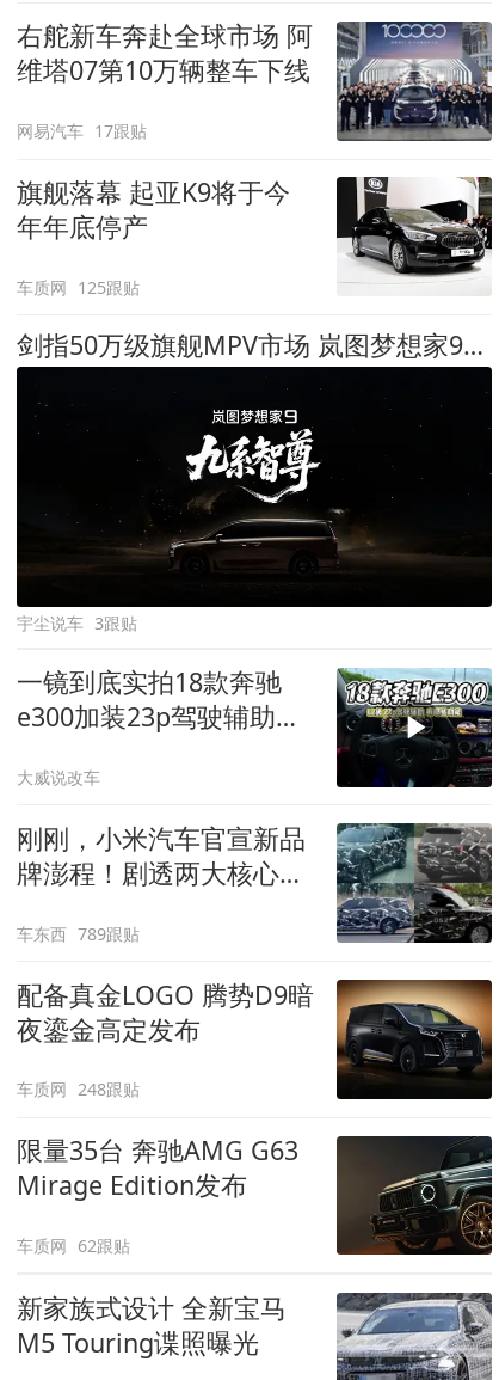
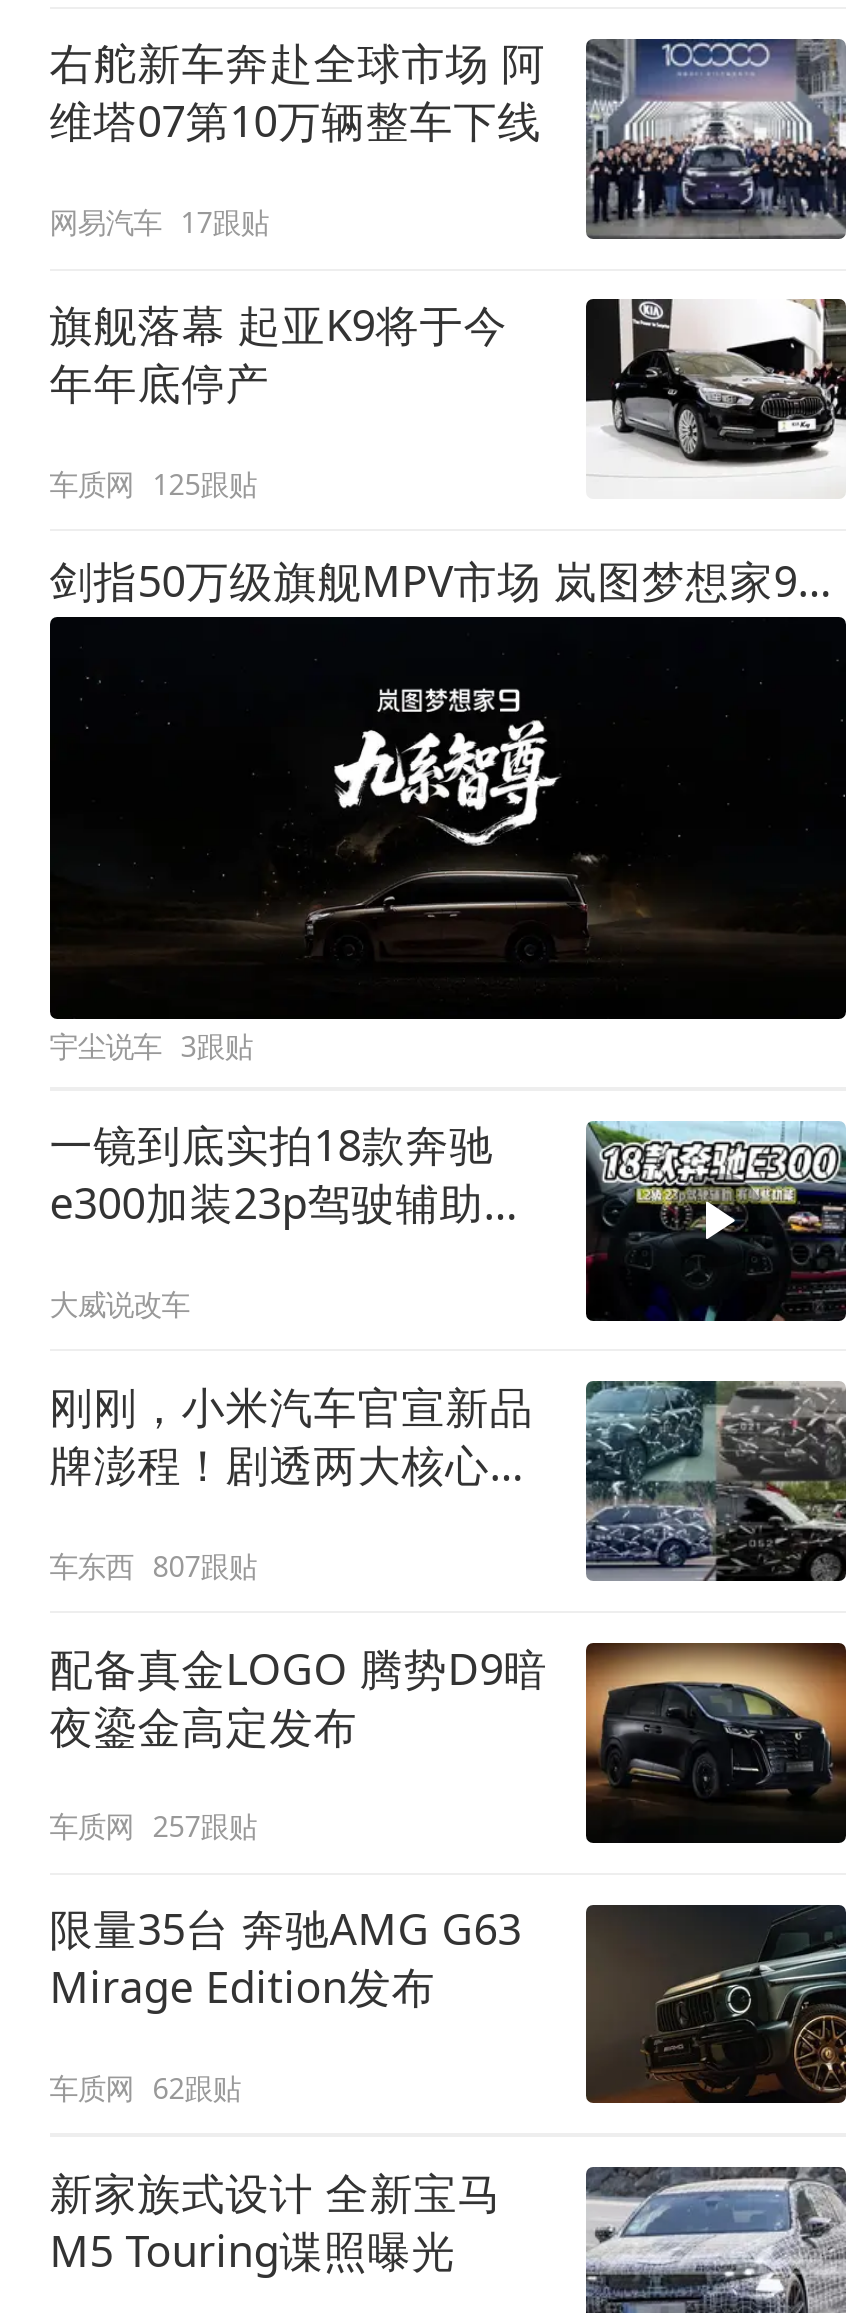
[16,922,140,944] 车东西 789跟贴 -> [49,1546,257,1584] 车东西 807跟贴
[16,1078,140,1101] 车质网 248跟贴 -> [49,1807,257,1845] 车质网 257跟贴

